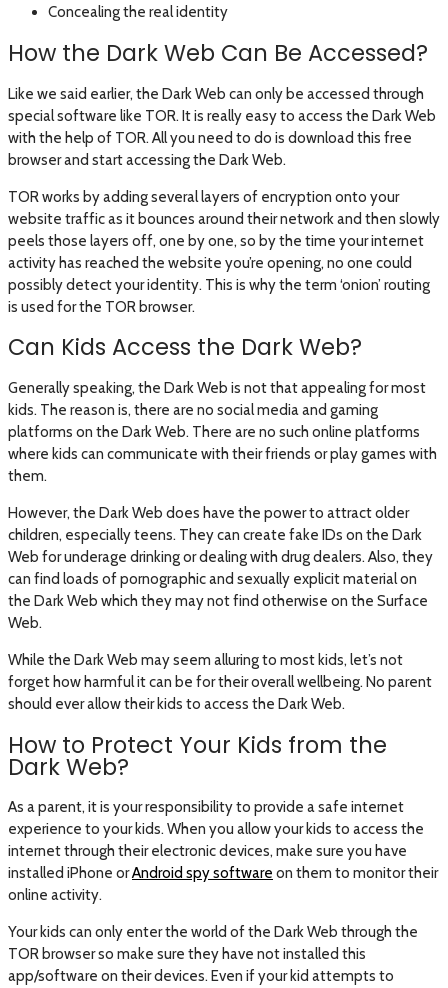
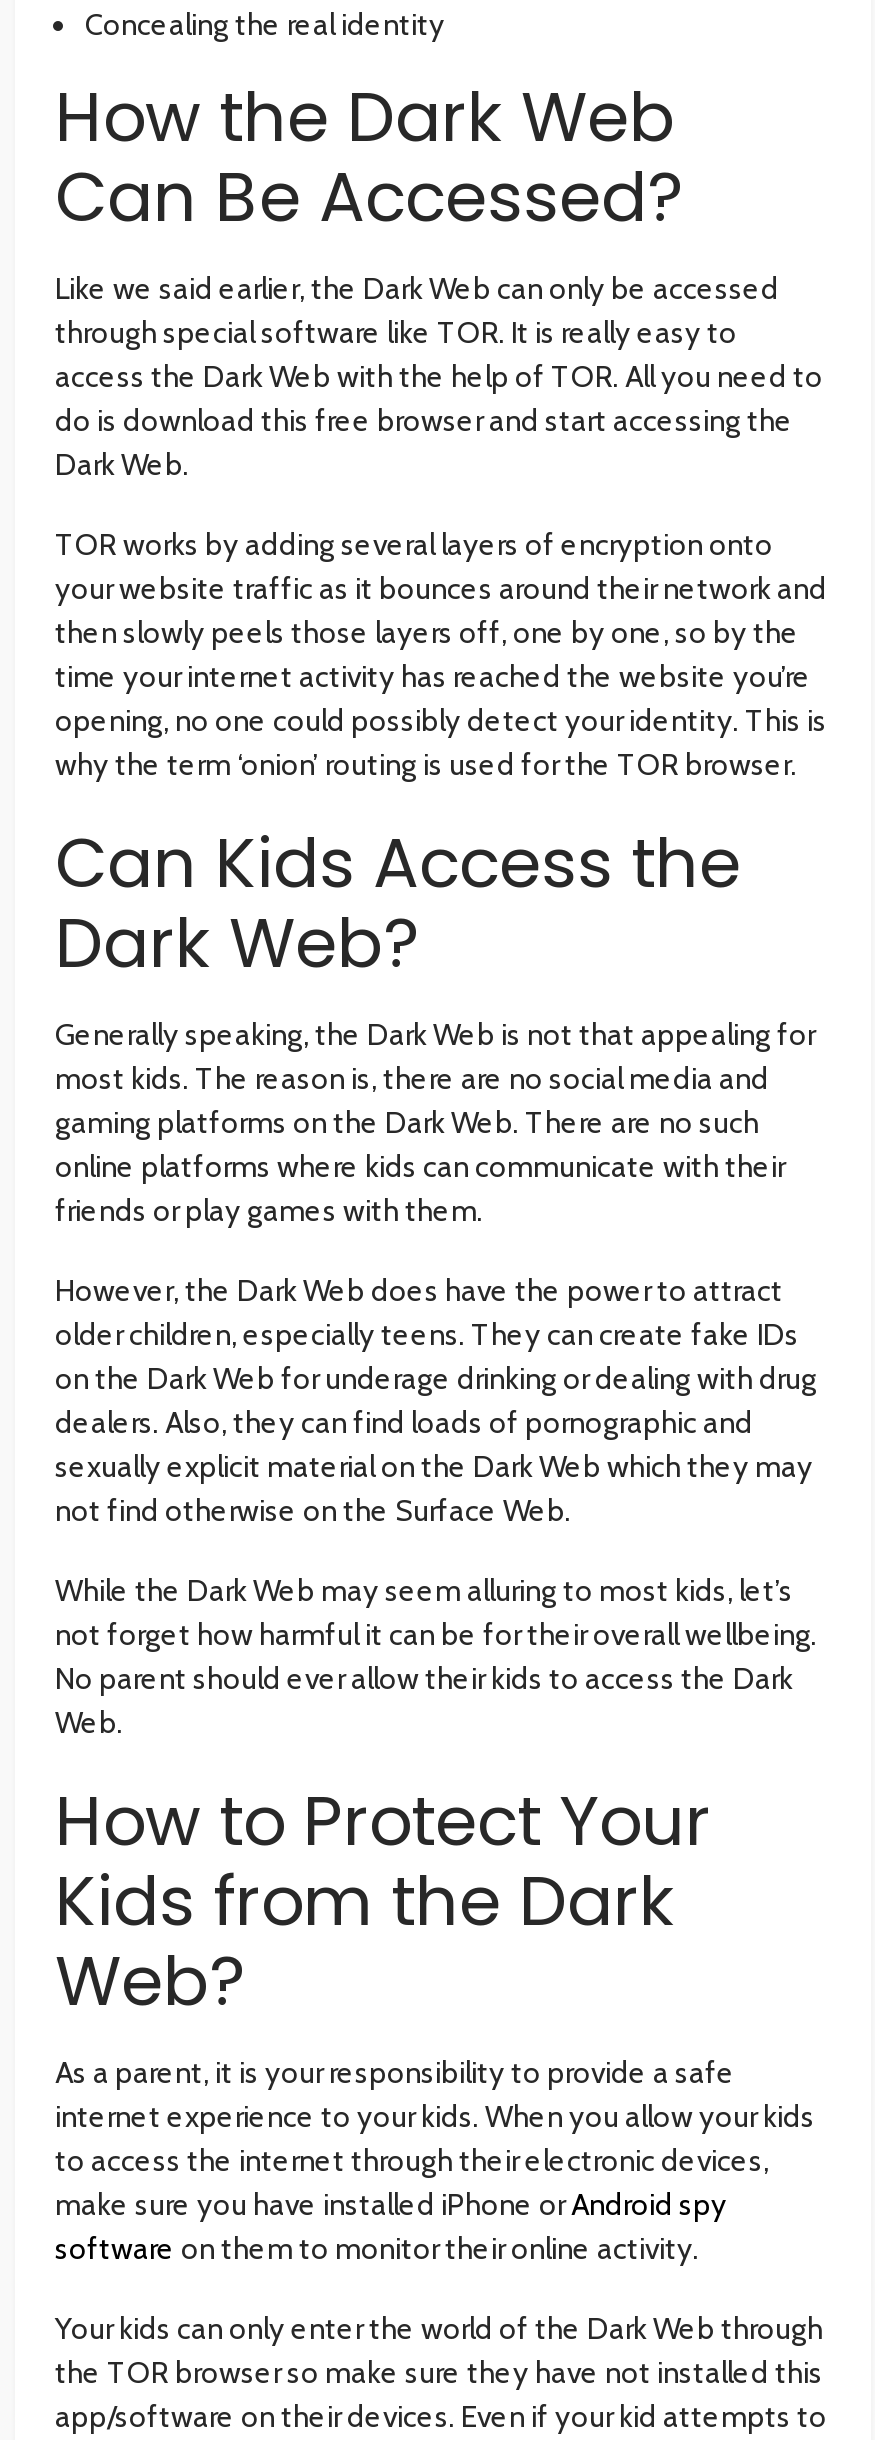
[8,37,440,610] How the Dark Web Can Be Accessed? | Like we said earlier, the Dark Web can only be accessed through | special software like TOR. It is really easy to access the Dark Web | with the help of TOR. All you need to do is download this free | browser and start accessing the Dark Web. | TOR works by adding several layers of encryption onto your | website traffic as it bounces around their network and then slowly | peels those layers off, one by one, so by the time your internet | activity has reached the website you’re opening, no one could | possibly detect your identity. This is why the term ‘onion’ routing | is used for the TOR browser. | Can Kids Access the Dark Web? | Generally speaking, the Dark Web is not that appealing for most | kids. The reason is, there are no social media and gaming | platforms on the Dark Web. There are no such online platforms | where kids can communicate with their friends or play games with | them. | However, the Dark Web does have the power to attract older | children, especially teens. They can create fake IDs on the Dark | Web for underage drinking or dealing with drug dealers. Also, they | can find loads of pornographic and sexually explicit material on | the Dark Web which they may not find otherwise on the Surface -> [55,69,827,1697] How the Dark Web | Can Be Accessed? | Like we said earlier, the Dark Web can only be accessed | through special software like TOR. It is really easy to | access the Dark Web with the help of TOR. All you need to | do is download this free browser and start accessing the | Dark Web. | TOR works by adding several layers of encryption onto | your website traffic as it bounces around their network and | then slowly peels those layers off, one by one, so by the | time your internet activity has reached the website you’re | opening, no one could possibly detect your identity. This is | why the term ‘onion’ routing is used for the TOR browser. | Can Kids Access the | Dark Web? | Generally speaking, the Dark Web is not that appealing for | most kids. The reason is, there are no social media and | gaming platforms on the Dark Web. There are no such | online platforms where kids can communicate with their | friends or play games with them. | However, the Dark Web does have the power to attract | older children, especially teens. They can create fake IDs | on the Dark Web for underage drinking or dealing with drug | dealers. Also, they can find loads of pornographic and | sexually explicit material on the Dark Web which they may | not find otherwise on the Surface Web. | While the Dark Web may seem alluring to most kids, let’s | not forget how harmful it can be for their overall wellbeing. | No parent should ever allow their kids to access the Dark
[8,651,438,963] While the Dark Web may seem alluring to most kids, let’s not | forget how harmful it can be for their overall wellbeing. No parent | should ever allow their kids to access the Dark Web. | How to Protect Your Kids from the | Dark Web? | As a parent, it is your responsibility to provide a safe internet | experience to your kids. When you allow your kids to access the | internet through their electronic devices, make sure you have | installed iPhone orAndroid spy software on them to monitor their | online activity. | Your kids can only enter the world of the Dark Web through the | TOR browser so make sure they have not installed this -> [55,1773,823,2391] How to Protect Your | Kids from the Dark | Web? | As a parent, it is your responsibility to provide a safe | internet experience to your kids. When you allow your kids | to access the internet through their electronic devices, | make sure you have installed iPhone orAndroid spy | software on them to monitor their online activity. | Your kids can only enter the world of the Dark Web through | the TOR browser so make sure they have not installed this

